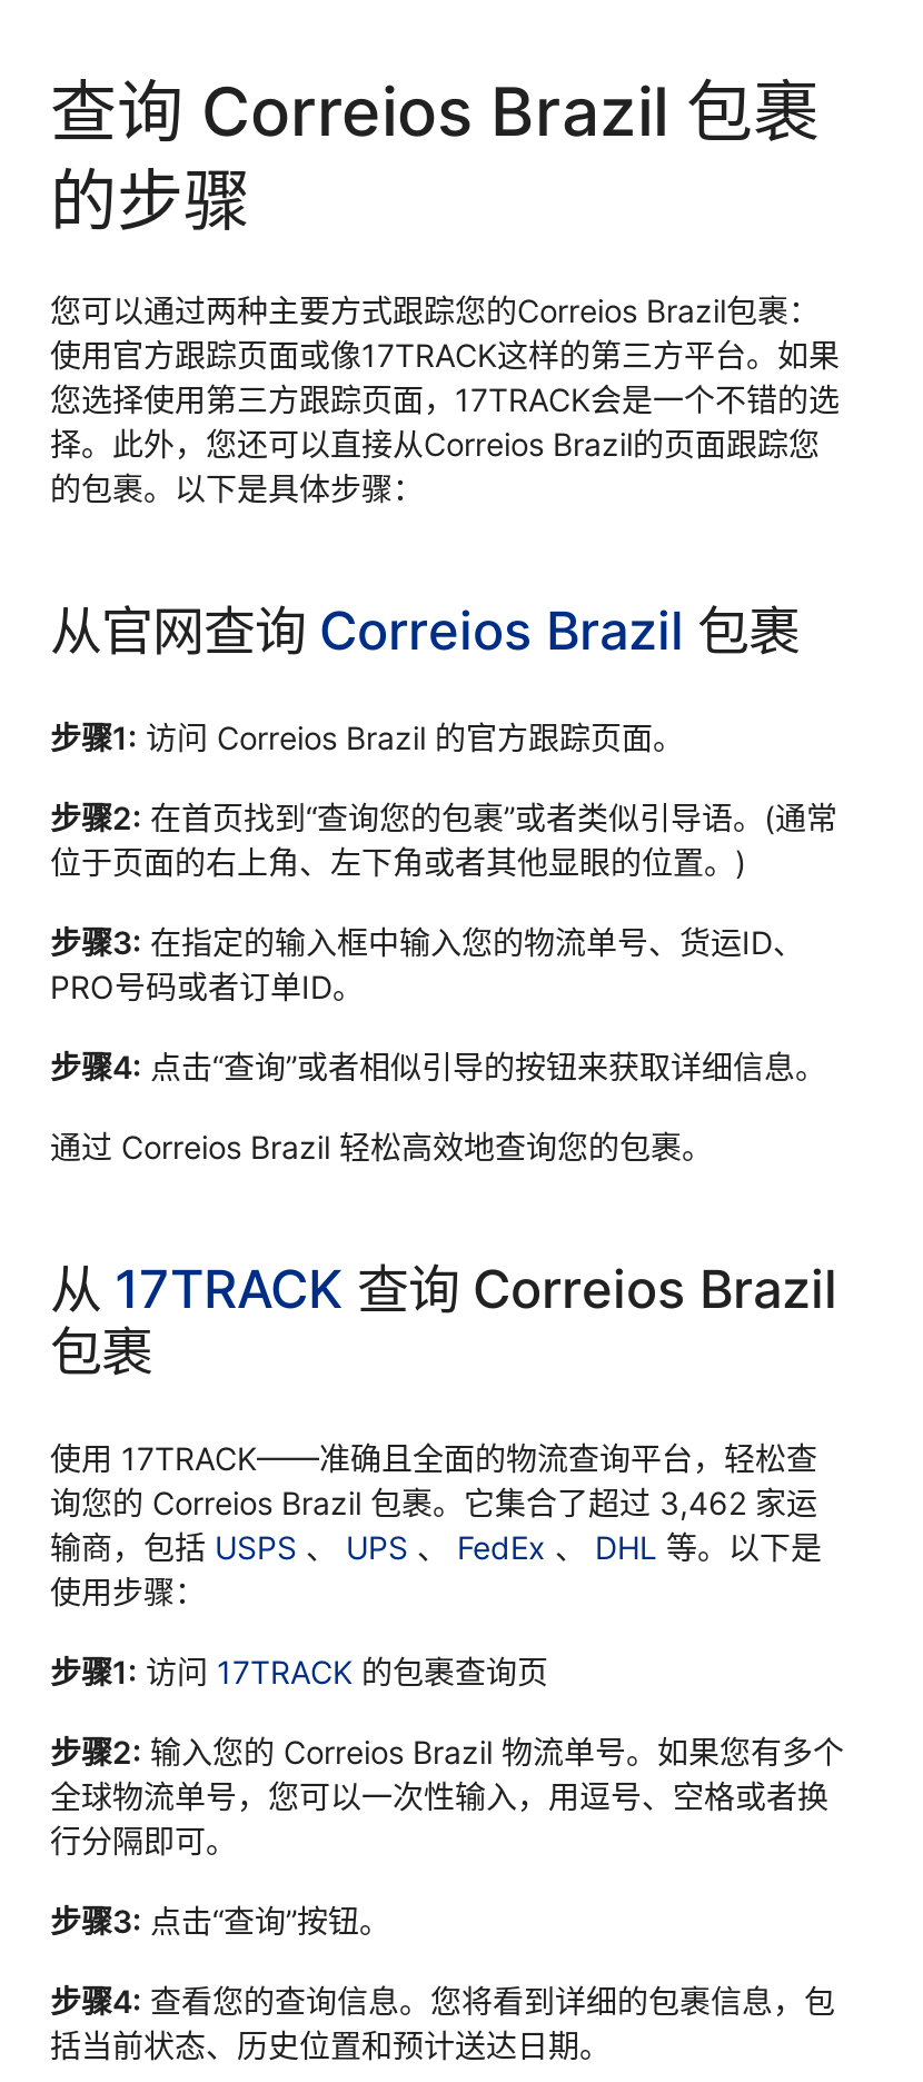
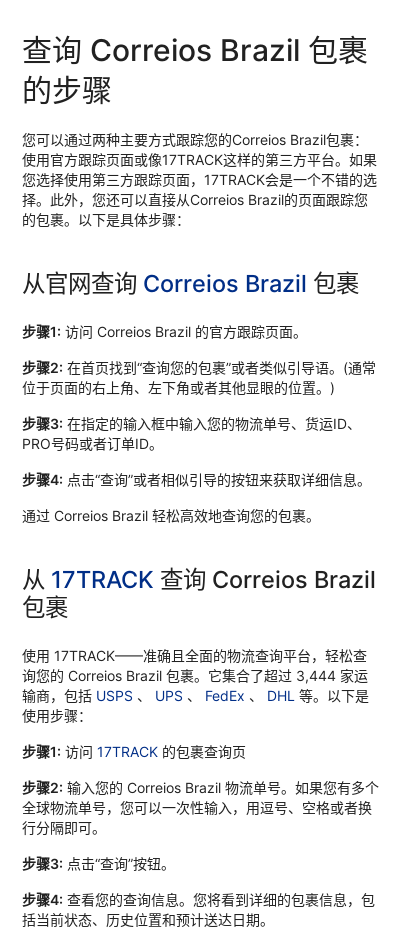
[50,1484,817,1521] 询您的 Correios Brazil 包裹。它集合了超过 3,462 家运 -> [22,667,368,684] 询您的 Correios Brazil 包裹。它集合了超过 3,444 家运

